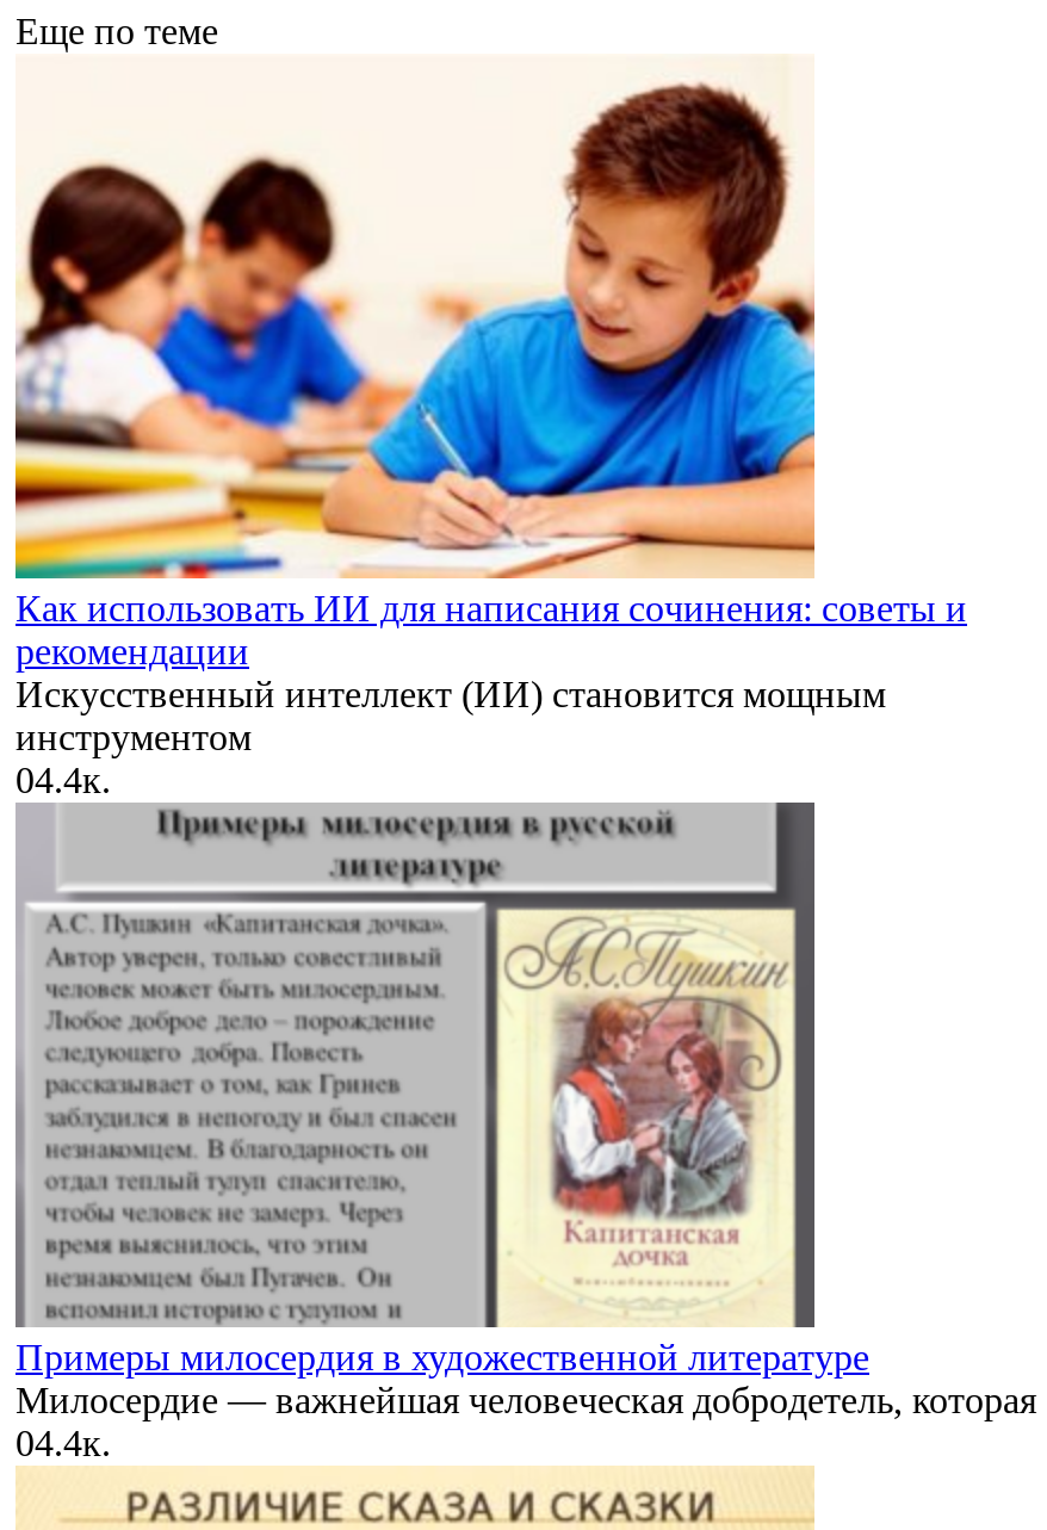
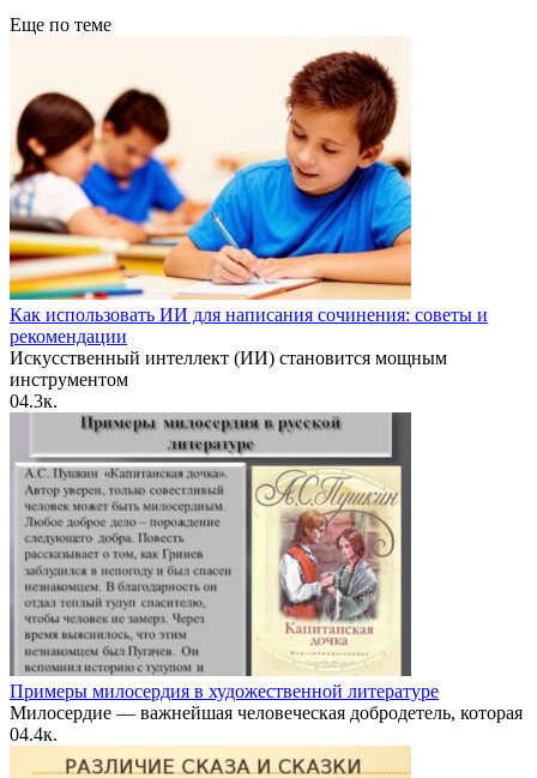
[16,759,111,800] 04.4к. -> [10,391,58,411] 04.3к.

